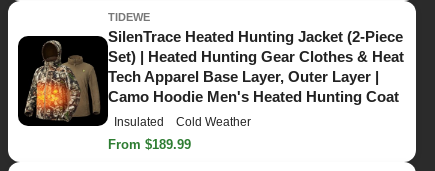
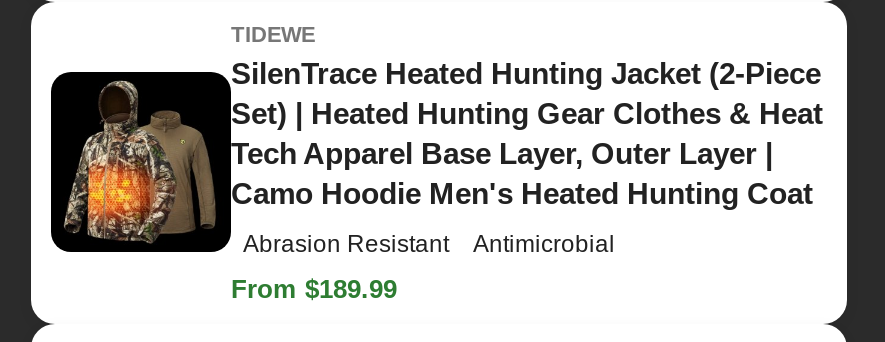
[114,115,251,129] Insulated | Cold Weather -> [243,230,615,258] Abrasion Resistant | Antimicrobial

